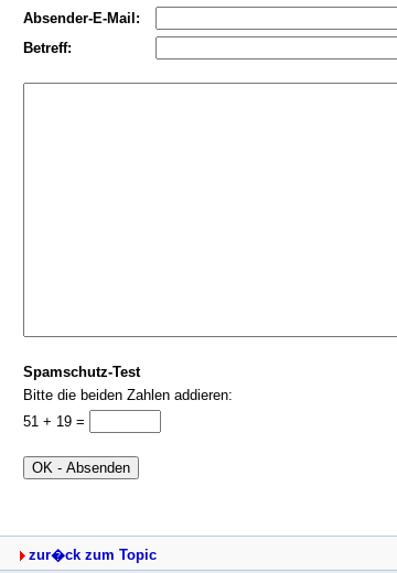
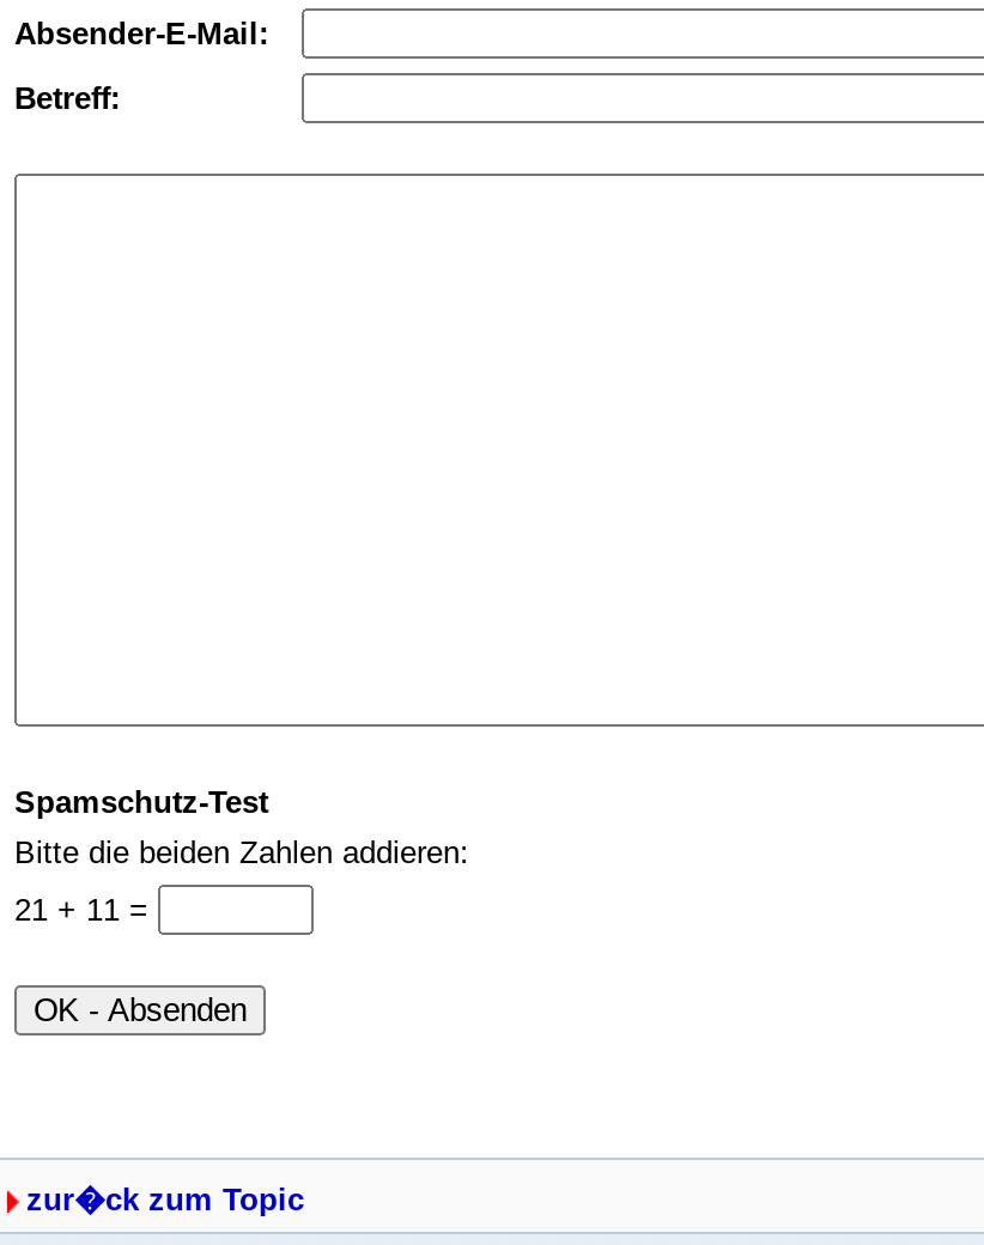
[23,413,89,430] 51 + 19 = -> [14,892,158,928] 21 + 11 =

